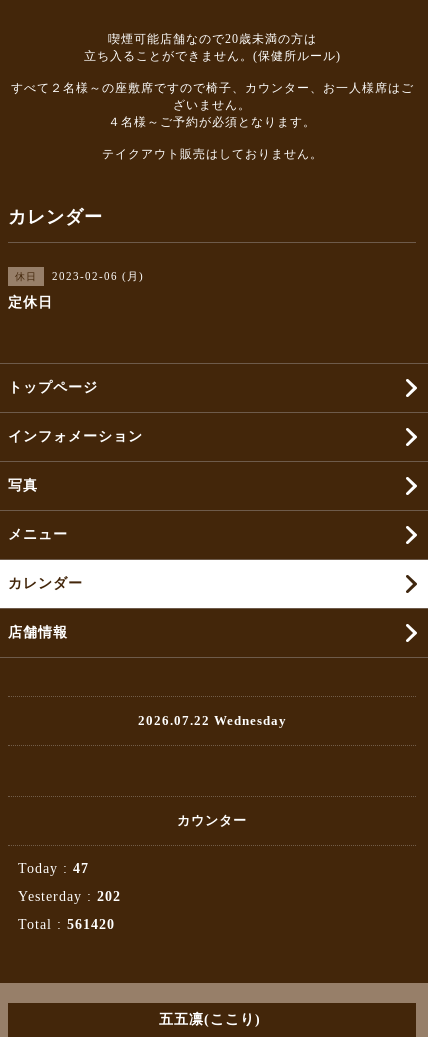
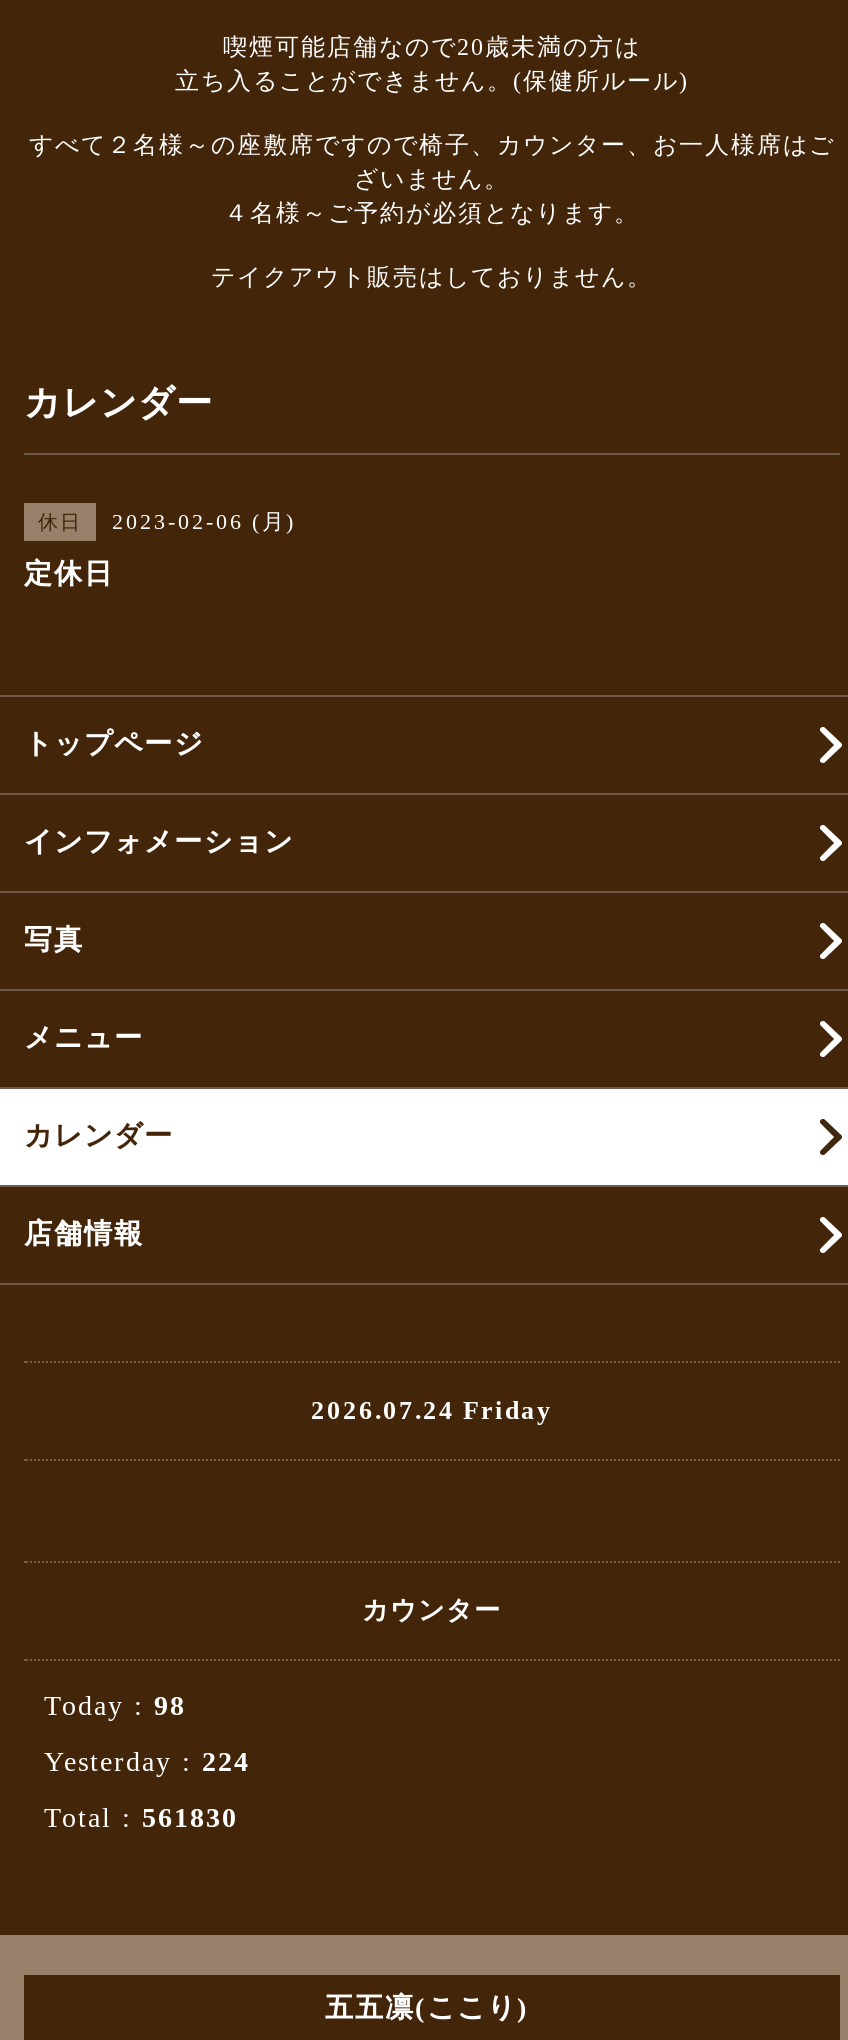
[137,713,286,728] 2026.07.22 Wednesday -> [311,1395,553,1425] 2026.07.24 Friday
[18,861,89,876] Today : 47 -> [44,1691,186,1721] Today : 98
[18,889,121,904] Yesterday : 202 -> [44,1747,250,1777] Yesterday : 224
[18,917,115,932] Total : 561420 -> [44,1803,238,1833] Total : 561830

